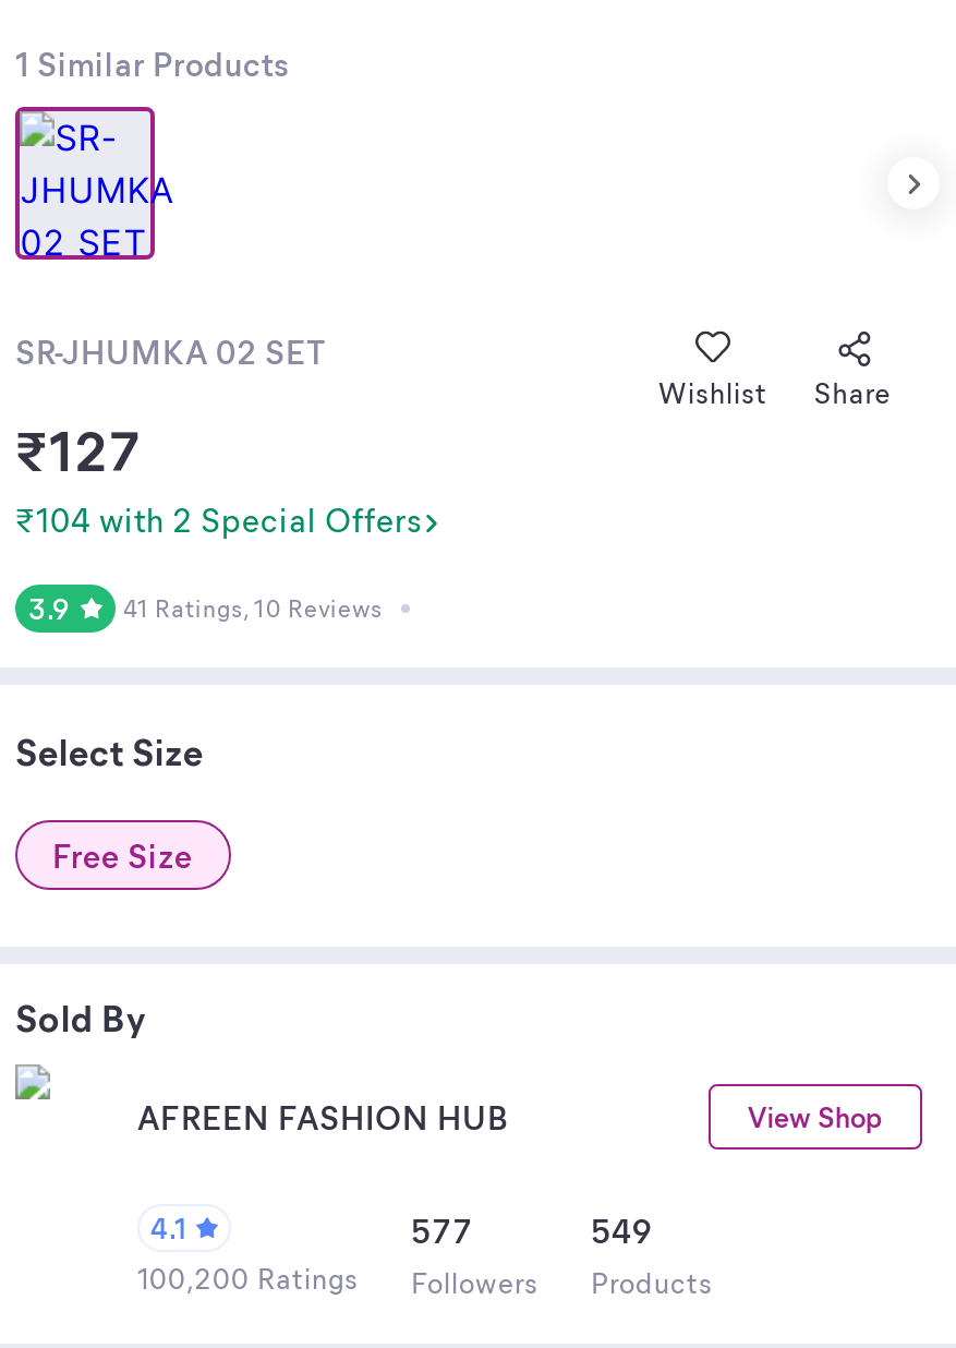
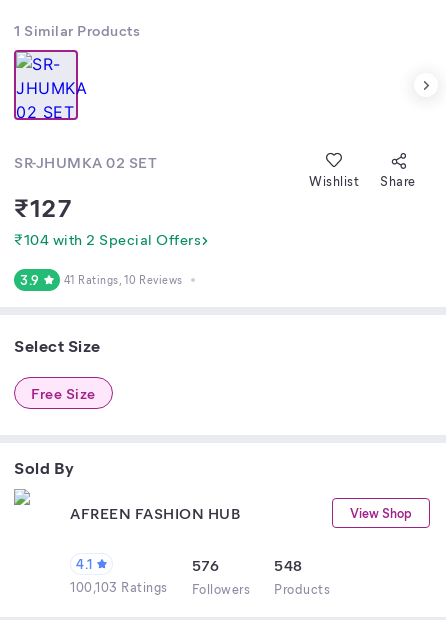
[411,1208,473,1252] 577 -> [191,555,219,575] 576
[591,1208,653,1252] 549 -> [274,555,302,575] 548
[137,1259,713,1300] 100,200 Ratings Followers Products -> [70,578,330,597] 100,103 Ratings Followers Products

